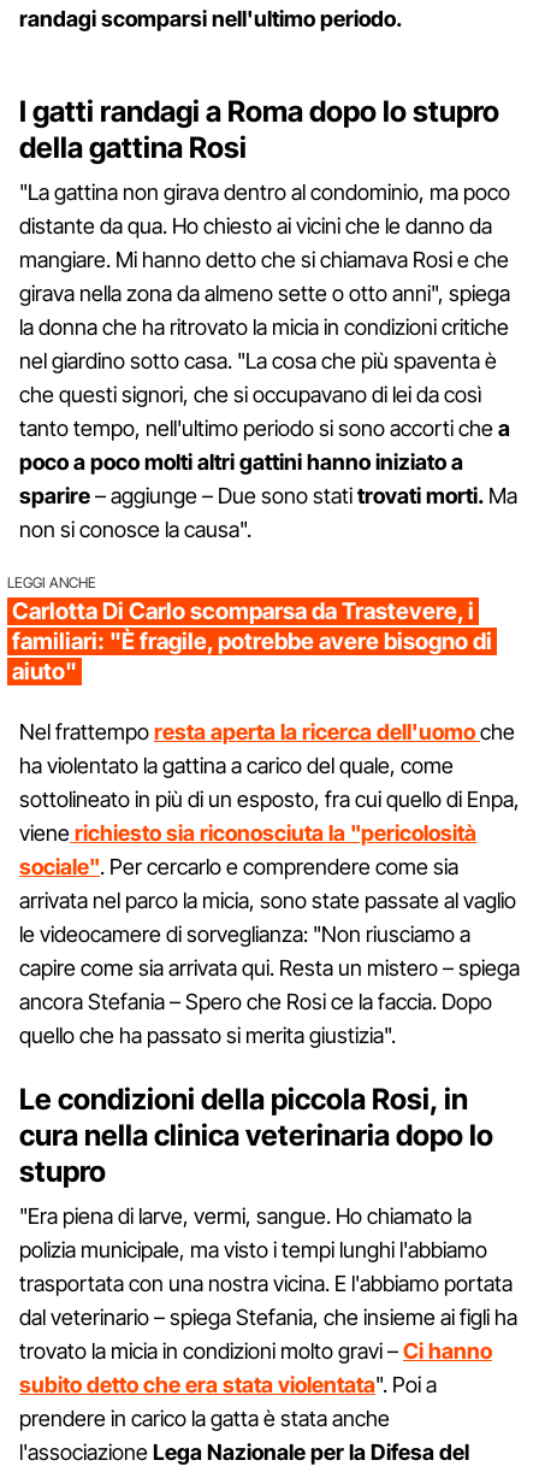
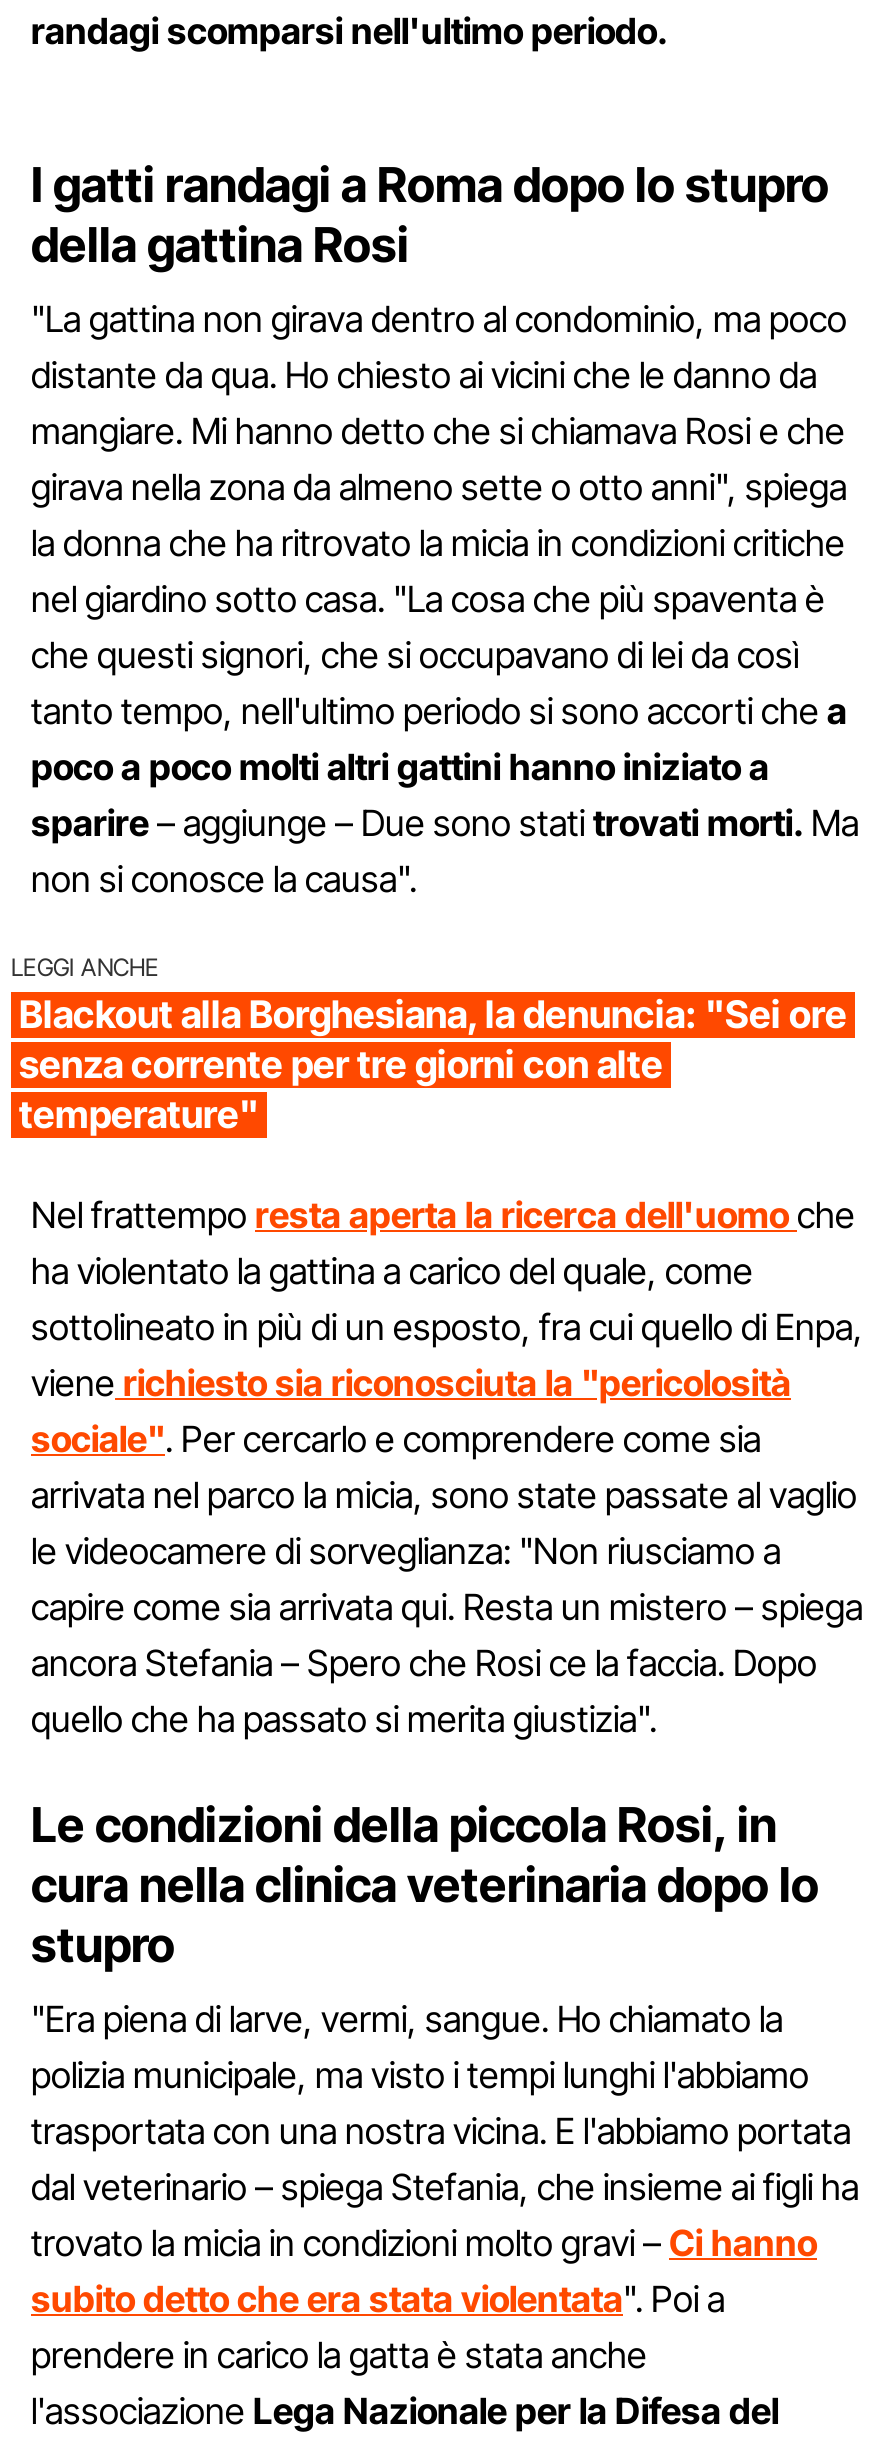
[12,597,492,685] Carlotta Di Carlo scomparsa da Trastevere, i | familiari: "È fragile, potrebbe avere bisogno di | aiuto" -> [19,992,847,1138] Blackout alla Borghesiana, la denuncia: "Sei ore | senza corrente per tre giorni con alte | temperature"

